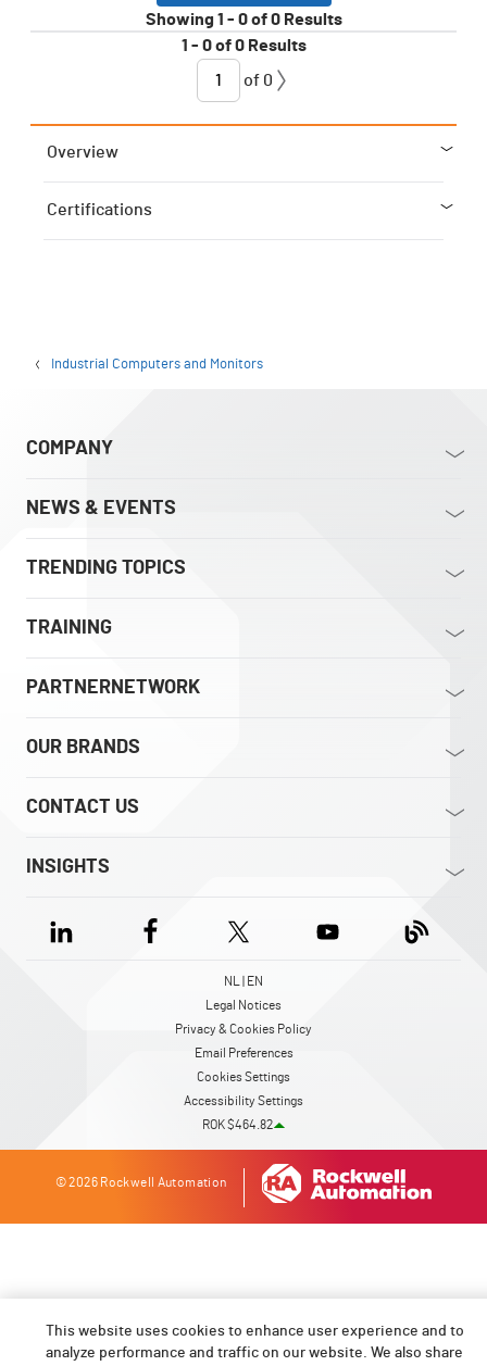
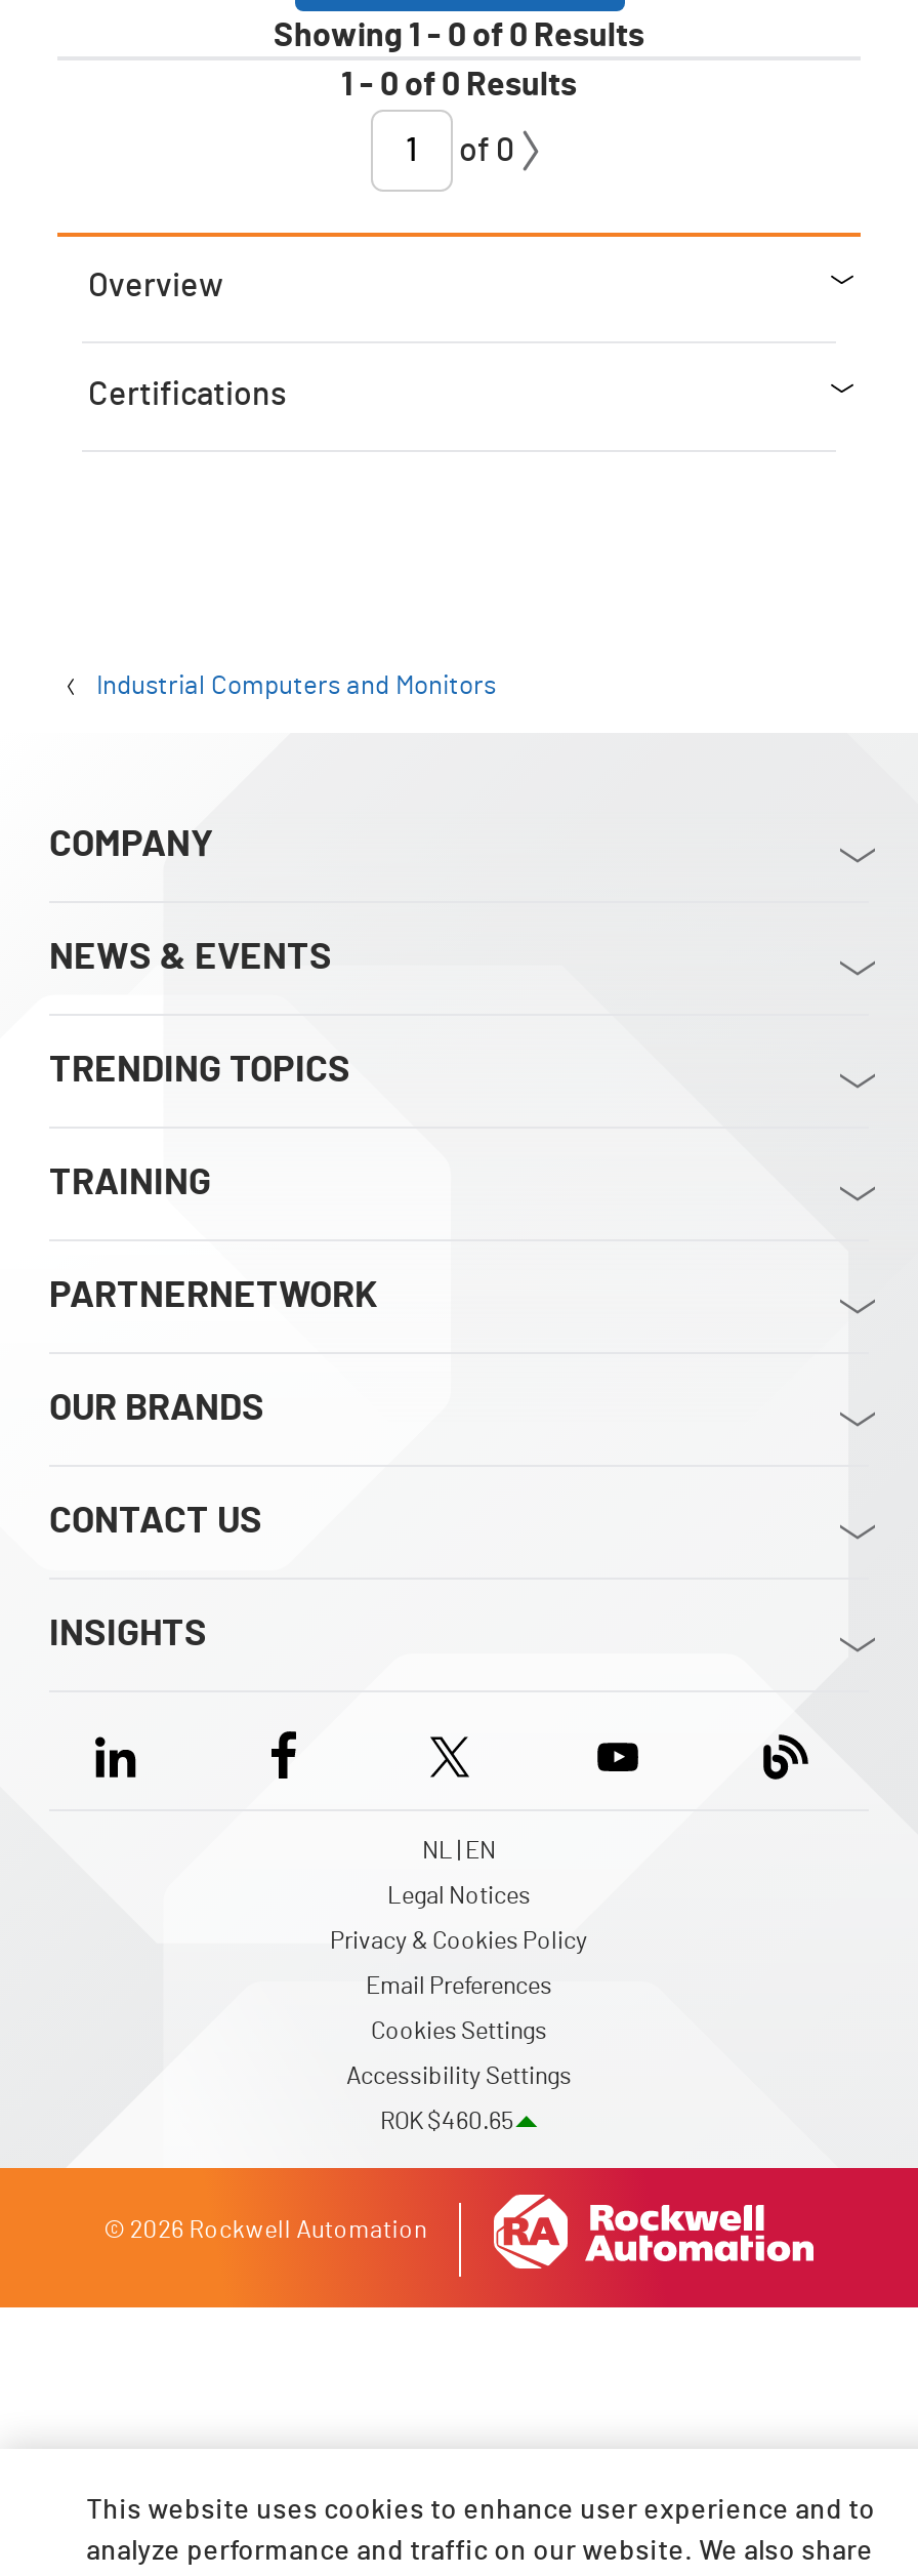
[202,1118,272,1131] ROK $464.82 -> [380,2109,513,2133] ROK $460.65

